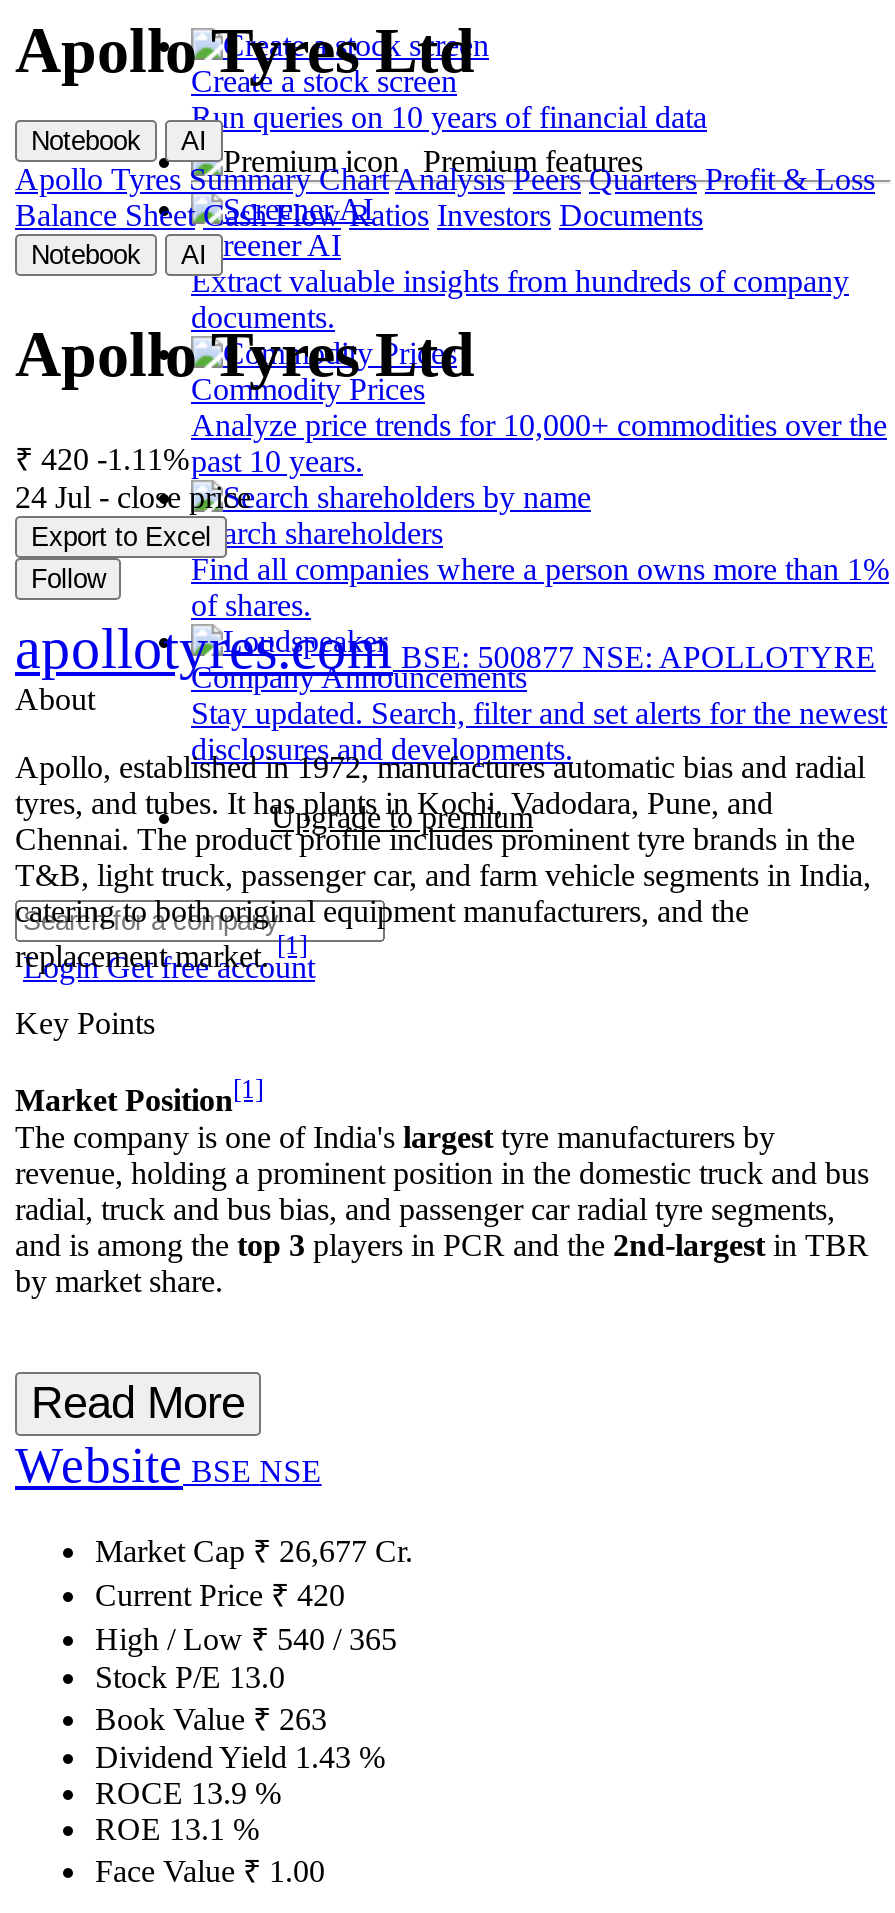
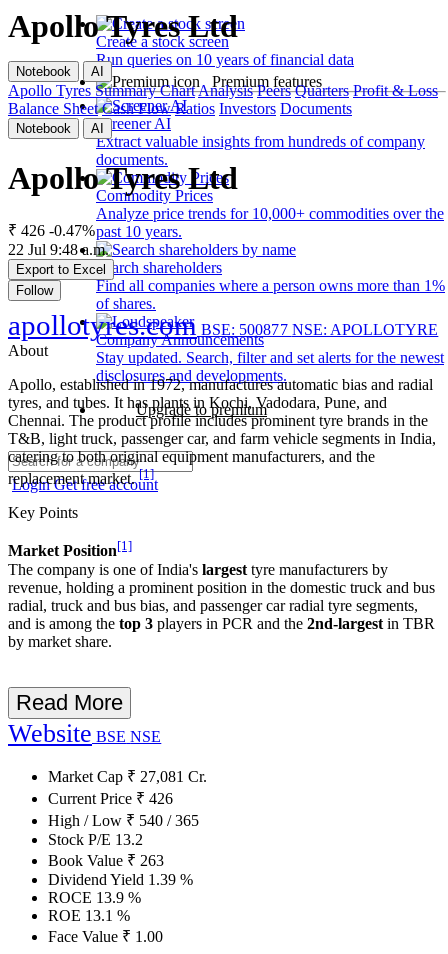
[15,442,251,514] ₹ 420 -1.11% | 24 Jul - close price -> [8,222,109,258] ₹ 426 -0.47% | 22 Jul 9:48 a.m.
[95,1533,413,1567] Market Cap ₹26,677 Cr. -> [48,767,207,784] Market Cap ₹27,081 Cr.
[95,1577,345,1611] Current Price ₹420 -> [48,789,173,806] Current Price ₹426
[95,1659,285,1693] Stock P/E 13.0 -> [48,830,143,847] Stock P/E 13.2
[95,1739,385,1773] Dividend Yield 1.43% -> [48,870,193,887] Dividend Yield 1.39%

